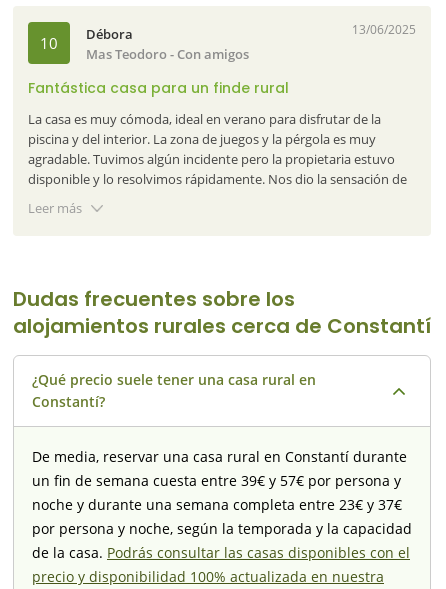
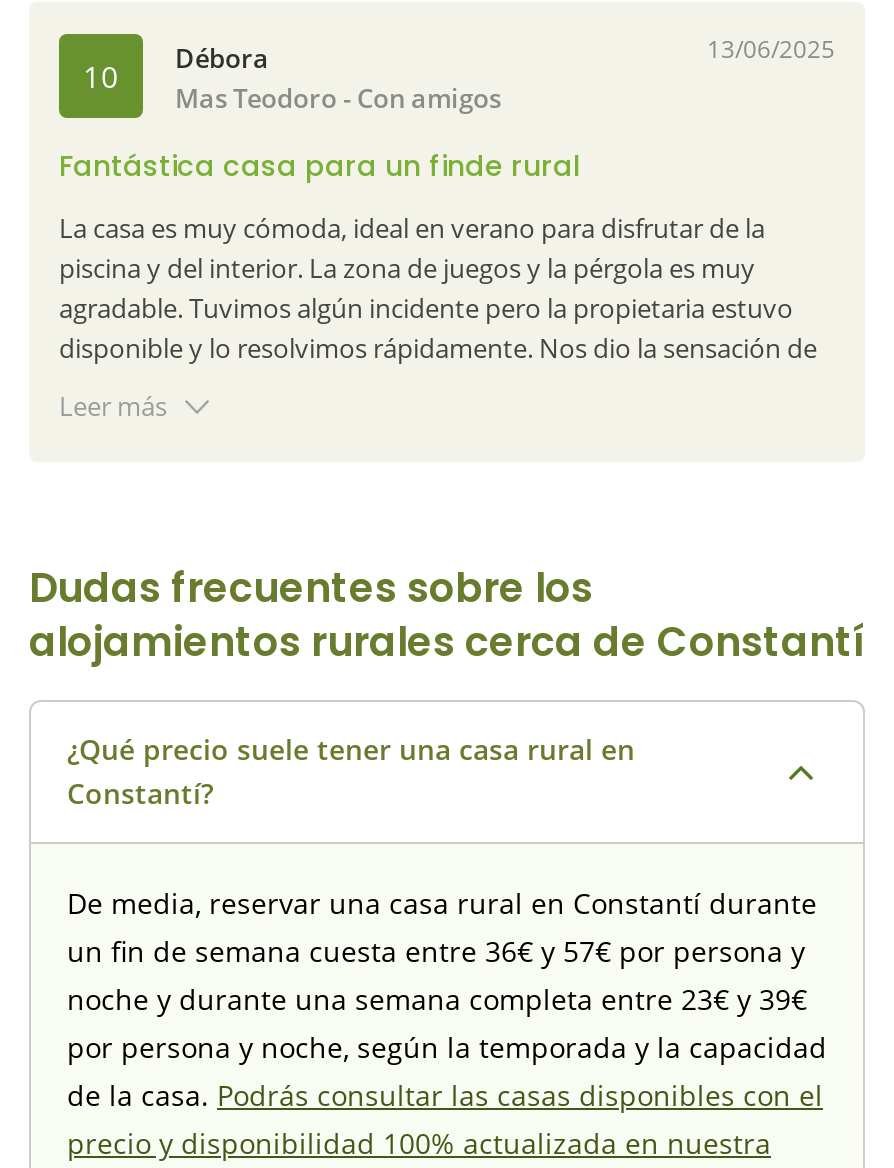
[32,471,401,490] un fin de semana cuesta entre 39€ y 57€ por persona y -> [67,932,805,970] un fin de semana cuesta entre 36€ y 57€ por persona y
[32,495,402,514] noche y durante una semana completa entre 23€ y 37€ -> [67,980,807,1018] noche y durante una semana completa entre 23€ y 39€

